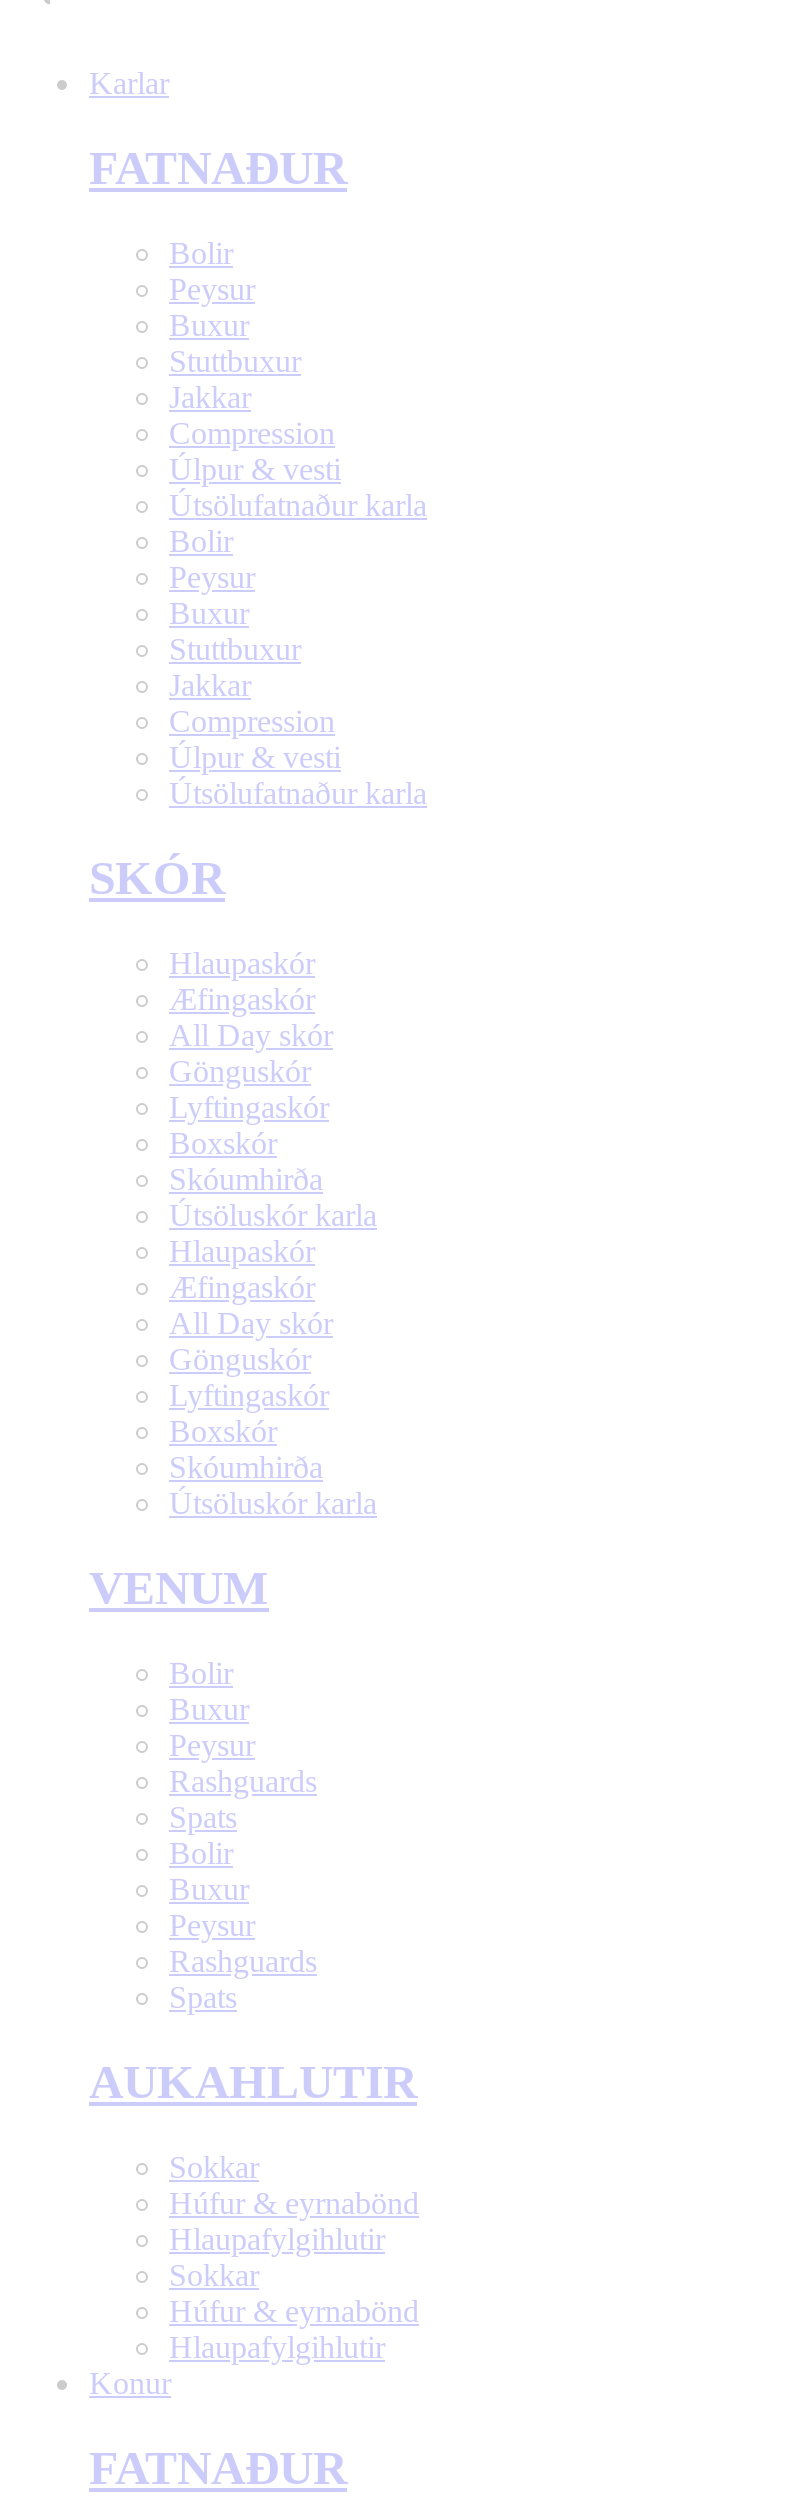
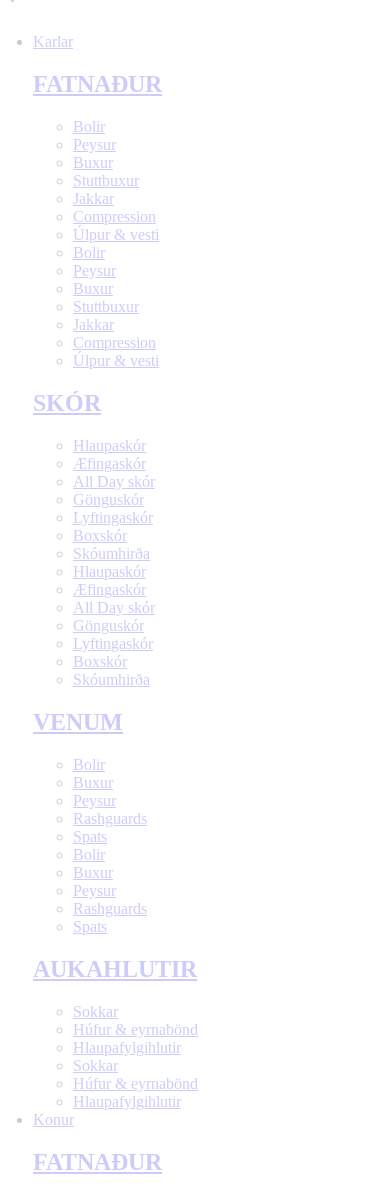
[169,488,427,522] Útsölufatnaður karla -> none
[169,776,427,810] Útsölufatnaður karla -> none
[169,1198,377,1232] Útsöluskór karla -> none
[169,1486,377,1520] Útsöluskór karla -> none

